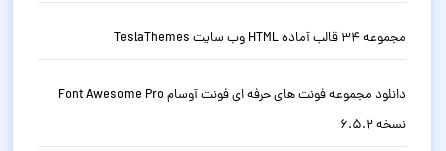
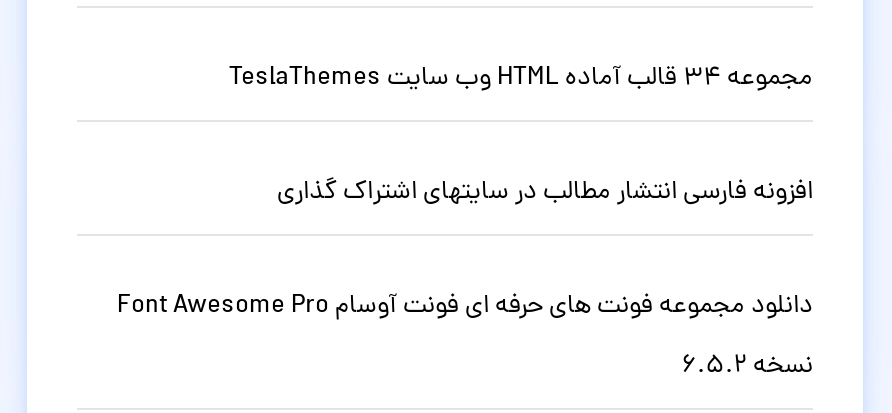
none -> [277,174,813,212] افزونه فارسی انتشار مطالب در سایتهای اشتراک گذاری

